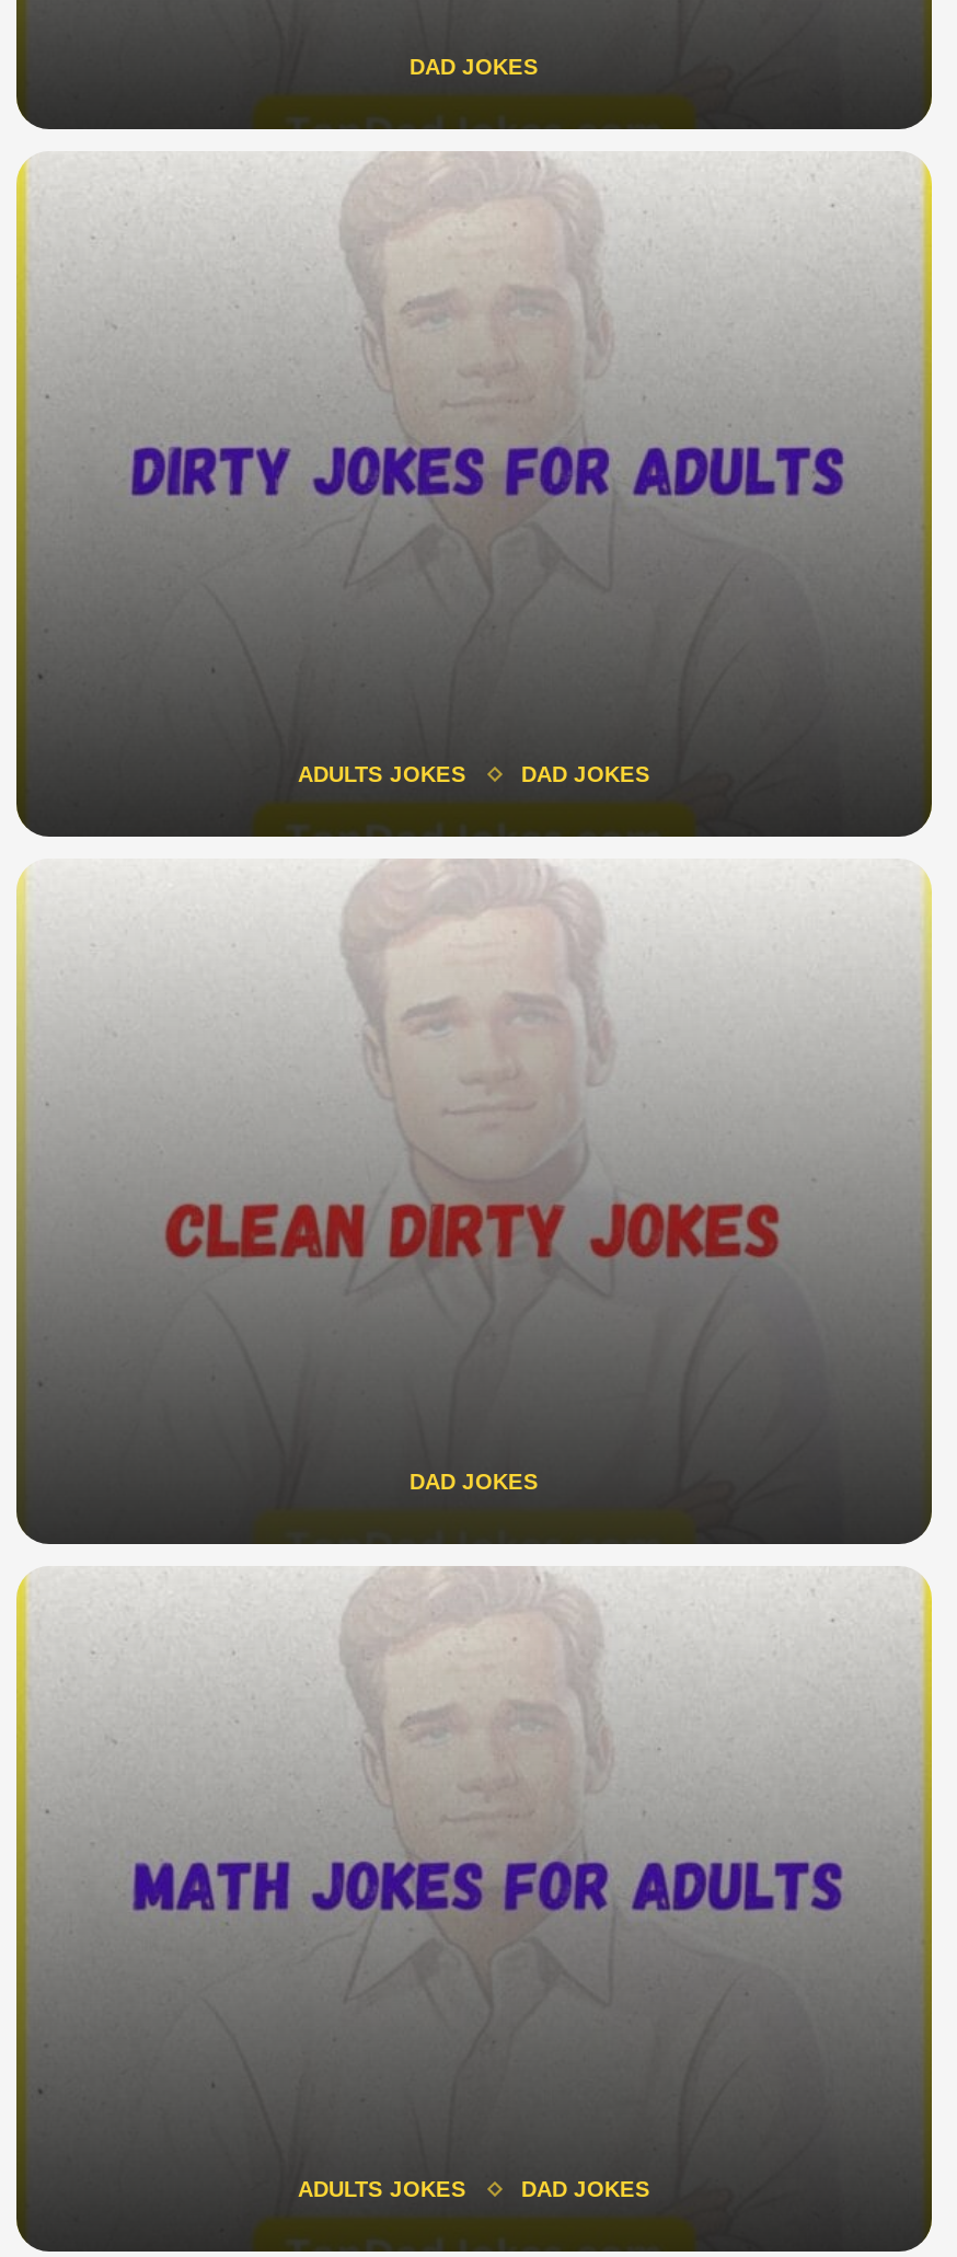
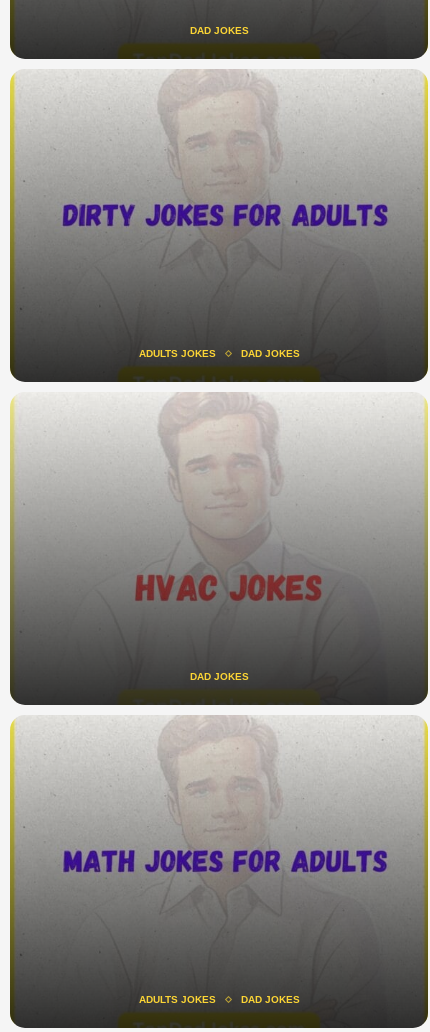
[165,1202,781,1314] [image] -> [79,550,357,601] [image]

